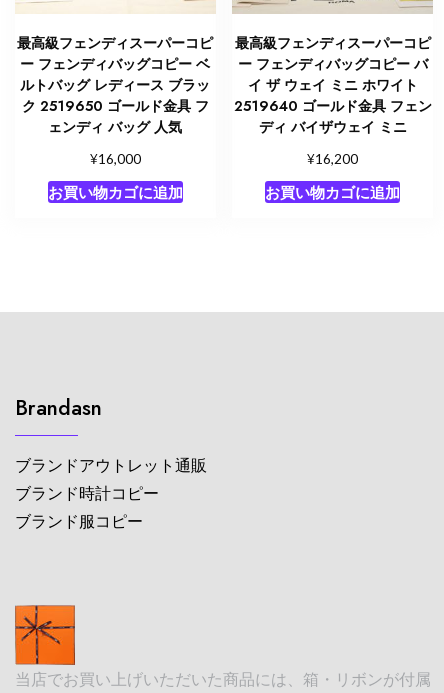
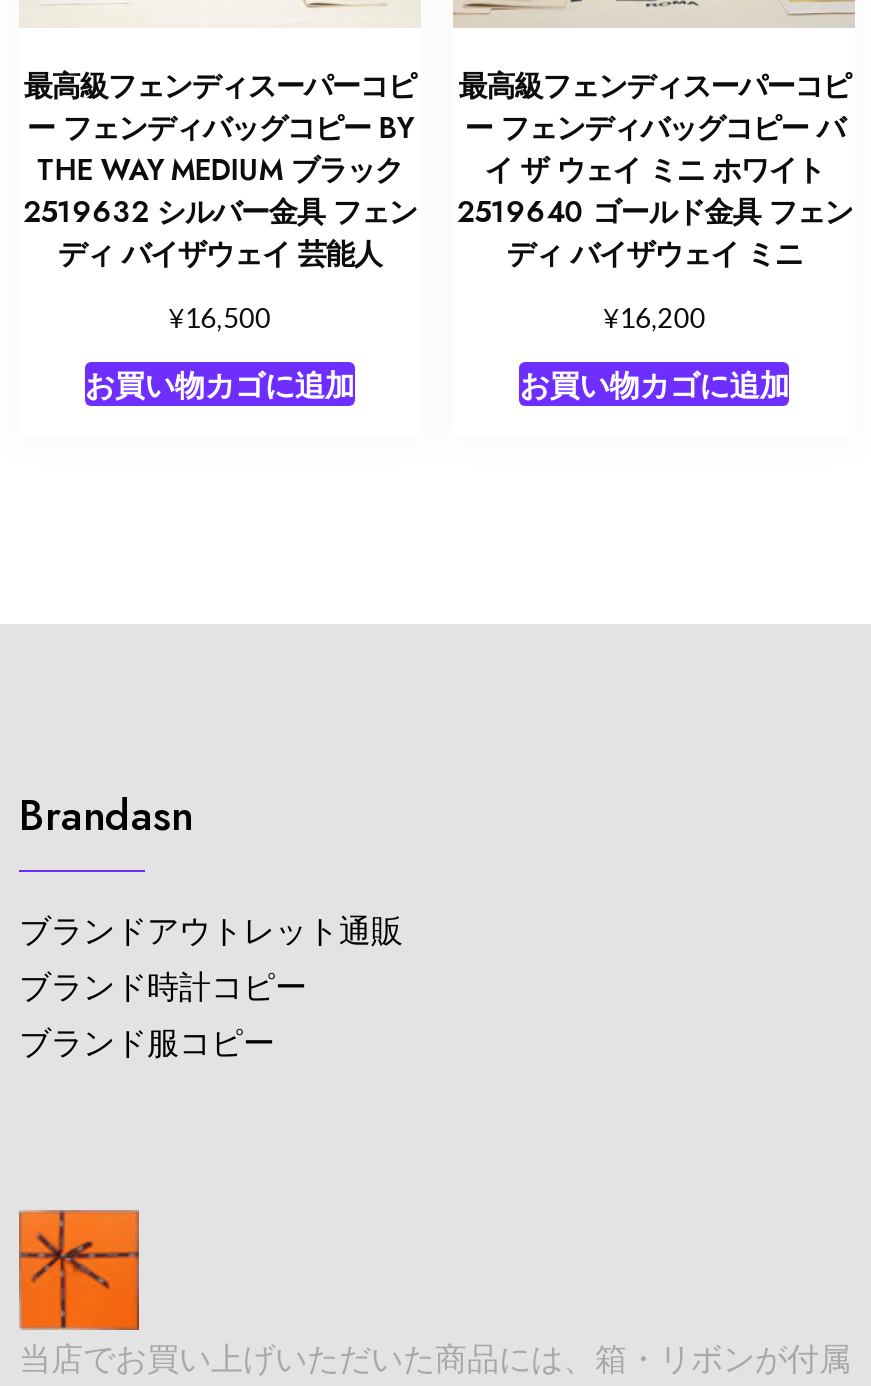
[20,54,210,137] ー フェンディバッグコピー ベ | ルトバッグ レディース ブラッ | ク 2519650 ゴールド金具 フ | ェンディ バッグ 人気 -> [23,108,417,274] ー フェンディバッグコピー BY | THE WAY MEDIUM ブラック | 2519632 シルバー金具 フェン | ディ バイザウェイ 芸能人
[90,148,141,168] ¥16,000 -> [169,296,271,336] ¥16,500

